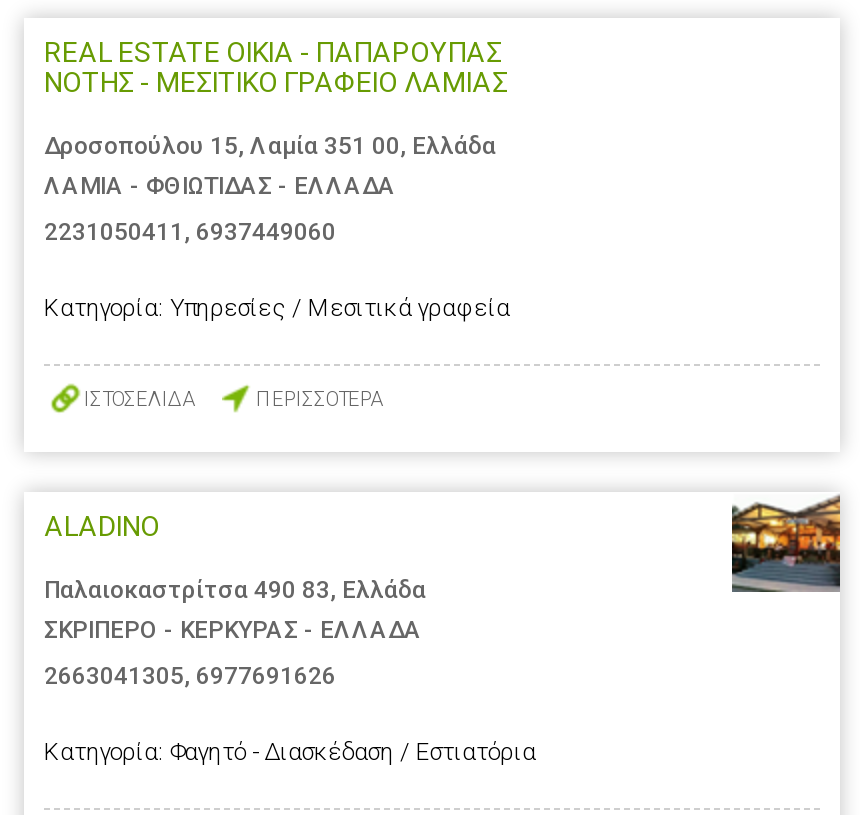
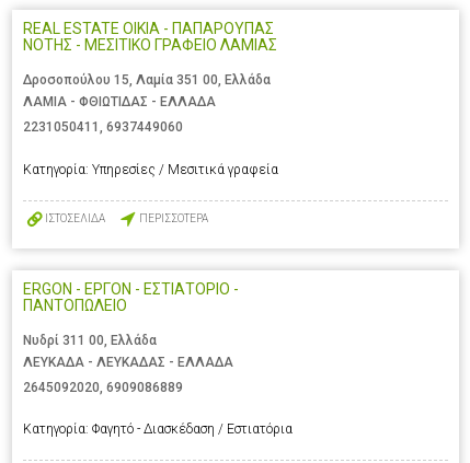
[730,495,842,595] [image] -> none
[44,510,160,542] ALADINO -> [23,280,239,314] ERGON - ΕΡΓΟΝ - ΕΣΤΙΑΤΟΡΙΟ - | ΠΑΝΤΟΠΩΛΕΙΟ
[44,576,426,644] Παλαιοκαστρίτσα 490 83, Ελλάδα | ΣΚΡΙΠΕΡΟ - ΚΕΡΚΥΡΑΣ - ΕΛΛΑΔΑ -> [23,332,233,370] Νυδρί 311 00, Ελλάδα | ΛΕΥΚΑΔΑ - ΛΕΥΚΑΔΑΣ - ΕΛΛΑΔΑ
[44,662,336,690] 2663041305, 6977691626 -> [23,379,183,395] 2645092020, 6909086889

